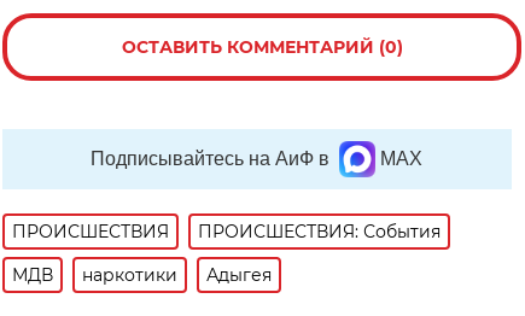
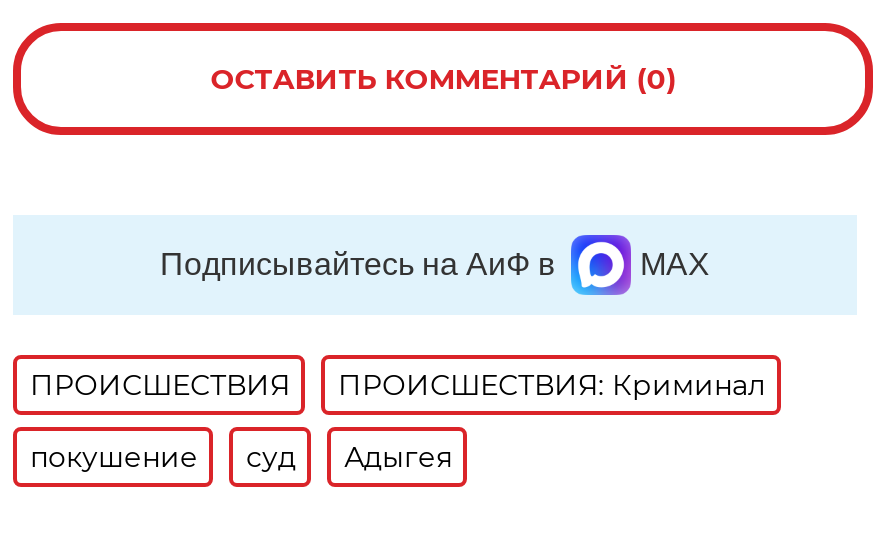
[198,221,441,242] ПРОИСШЕСТВИЯ: События -> [338,367,766,403] ПРОИСШЕСТВИЯ: Криминал
[13,264,178,286] МДВ | наркотики -> [30,439,296,475] покушение | суд

